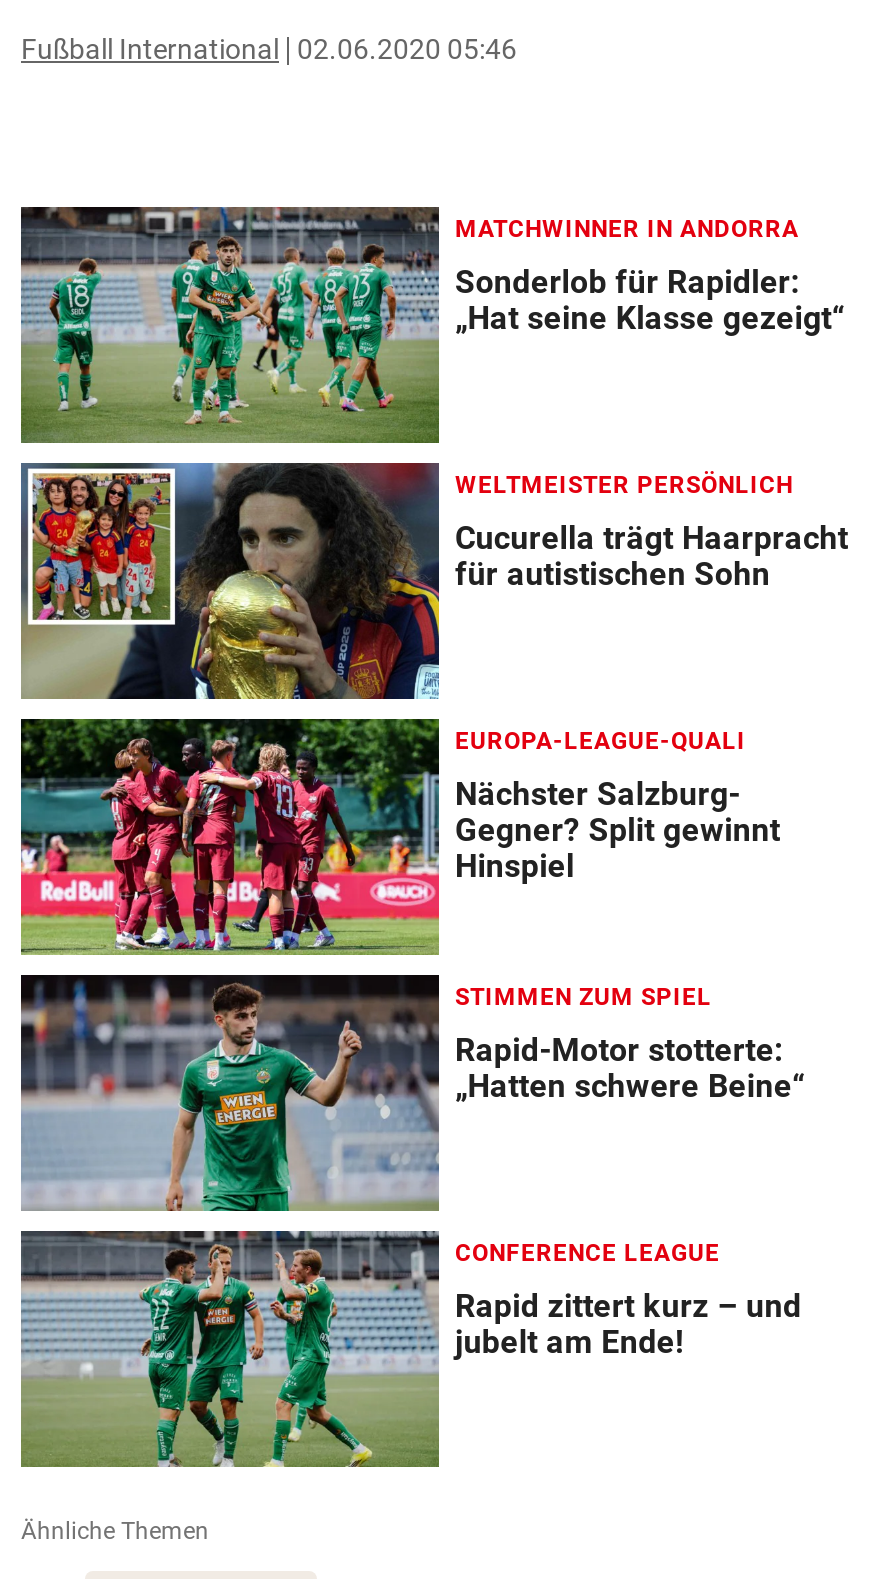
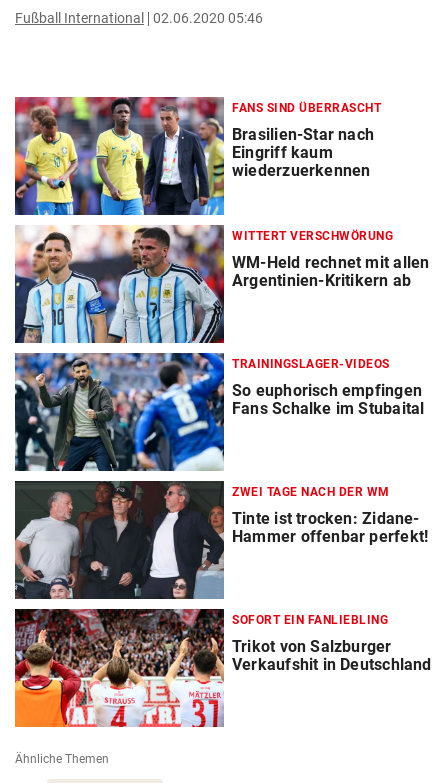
[19,205,799,445] [image] | MATCHWINNER IN ANDORRA -> [14,96,381,216] [image] | FANS SIND ÜBERRASCHT
[455,263,846,337] Sonderlob für Rapidler: | „Hat seine Klasse gezeigt“ -> [232,125,374,180] Brasilien-Star nach | Eingriff kaum | wiederzuerkennen
[19,461,793,701] [image] | WELTMEISTER PERSÖNLICH -> [14,225,393,344] [image] | WITTERT VERSCHWÖRUNG
[455,519,848,593] Cucurella trägt Haarpracht | für autistischen Sohn -> [232,253,429,290] WM-Held rechnet mit allen | Argentinien-Kritikern ab
[19,717,746,957] [image] | EUROPA-LEAGUE-QUALI -> [14,352,389,472] [image] | TRAININGSLAGER-VIDEOS
[455,775,780,885] Nächster Salzburg- | Gegner? Split gewinnt | Hinspiel -> [232,381,424,418] So euphorisch empfingen | Fans Schalke im Stubaital
[21,977,712,1213] [image] | STIMMEN ZUM SPIEL -> [15,481,389,600] [image] | ZWEI TAGE NACH DER WM
[455,1032,807,1106] Rapid-Motor stotterte: | „Hatten schwere Beine“ -> [232,509,428,546] Tinte ist trocken: Zidane- | Hammer offenbar perfekt!
[19,1229,720,1469] [image] | CONFERENCE LEAGUE -> [14,608,388,728] [image] | SOFORT EIN FANLIEBLING
[455,1288,801,1362] Rapid zittert kurz – und | jubelt am Ende! -> [232,637,432,674] Trikot von Salzburger | Verkaufshit in Deutschland

